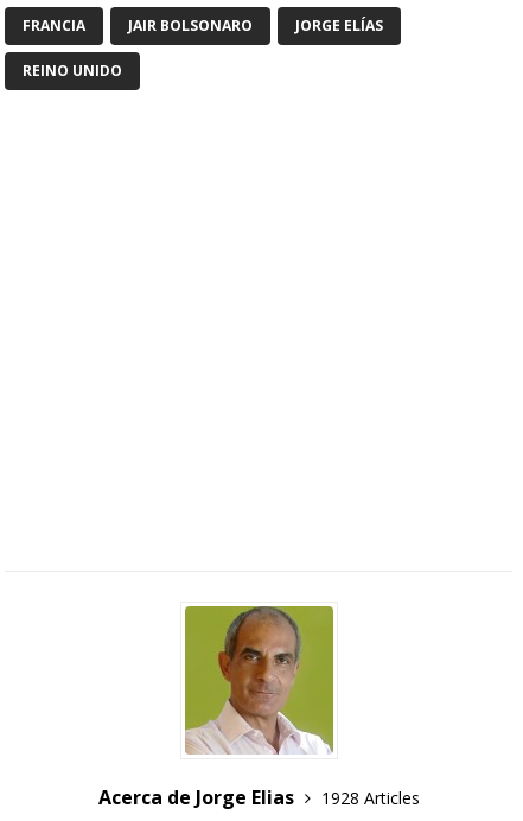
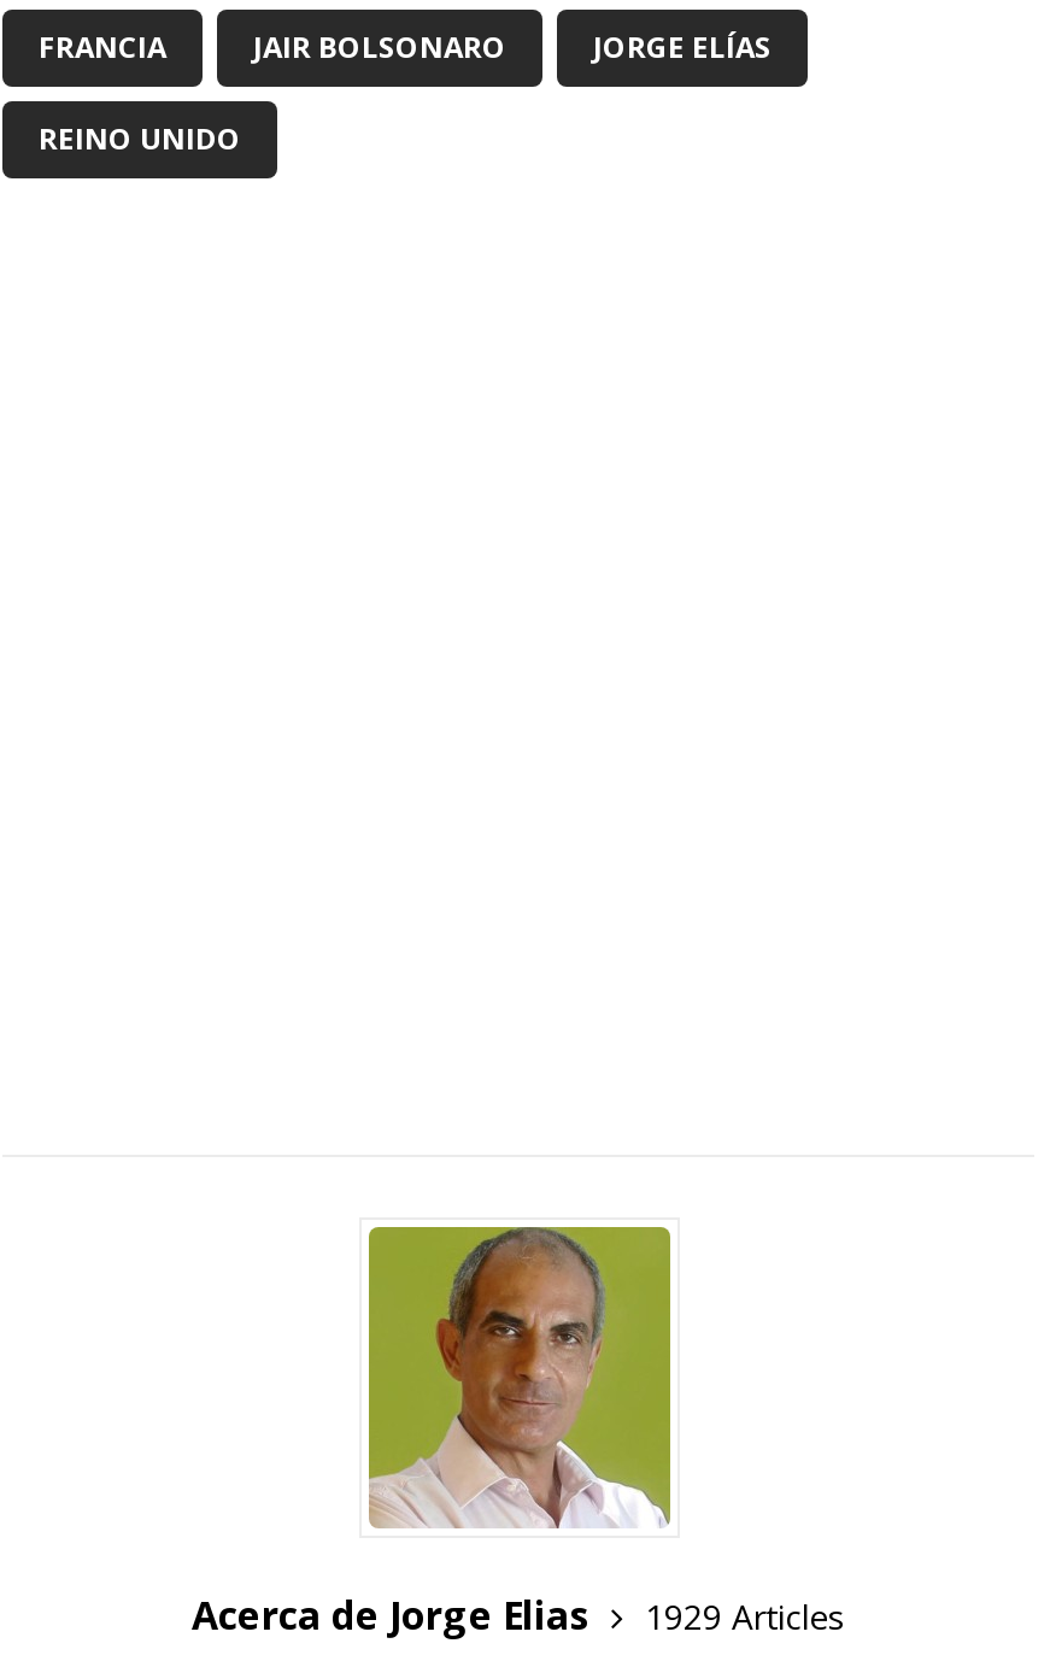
[98,785,419,811] Acerca de Jorge Elias 1928 Articles -> [192,1589,845,1642] Acerca de Jorge Elias 1929 Articles

